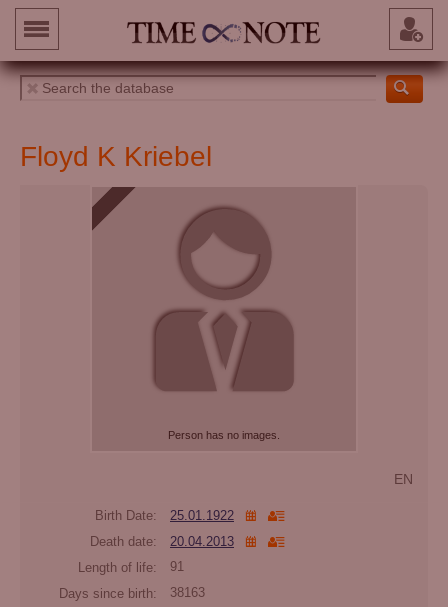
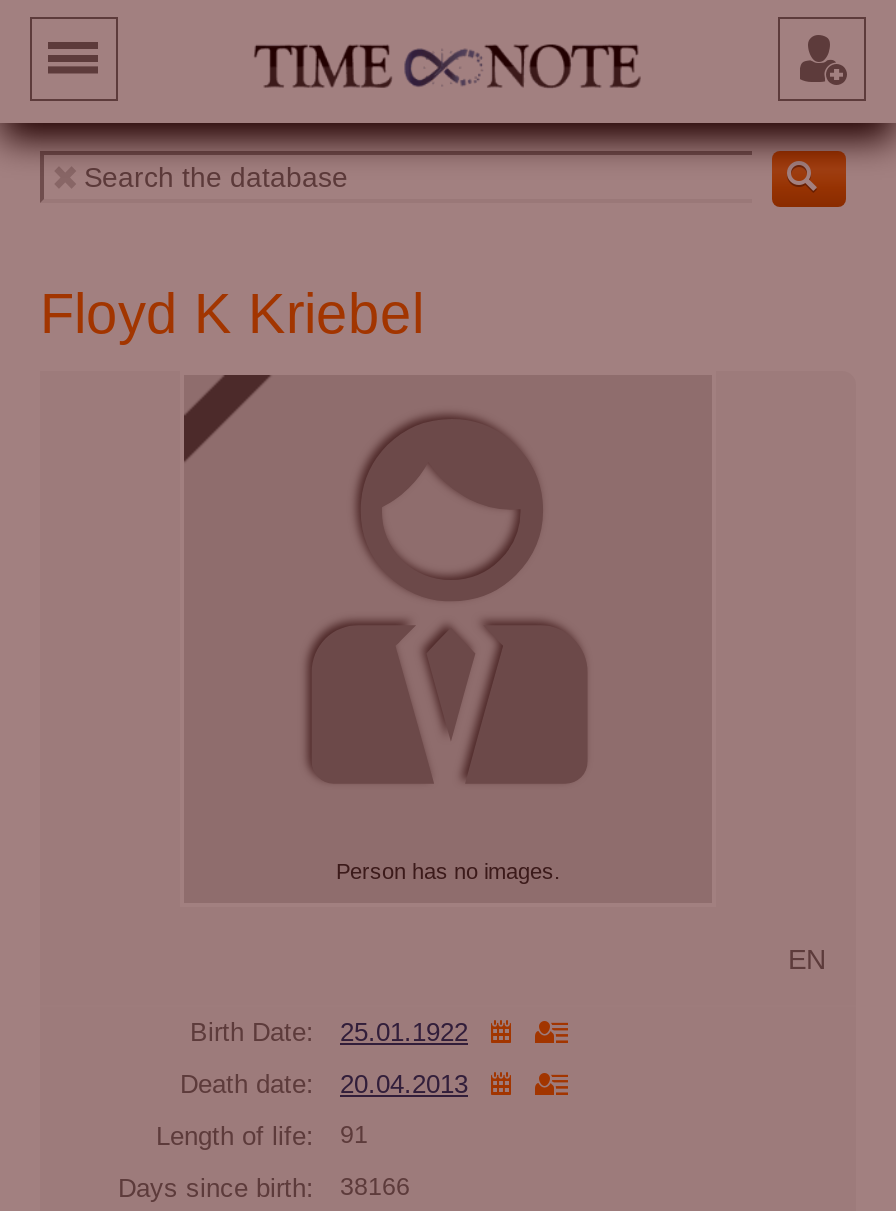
[59,586,205,601] Days since birth: 38163 -> [118,1172,410,1202] Days since birth: 38166

